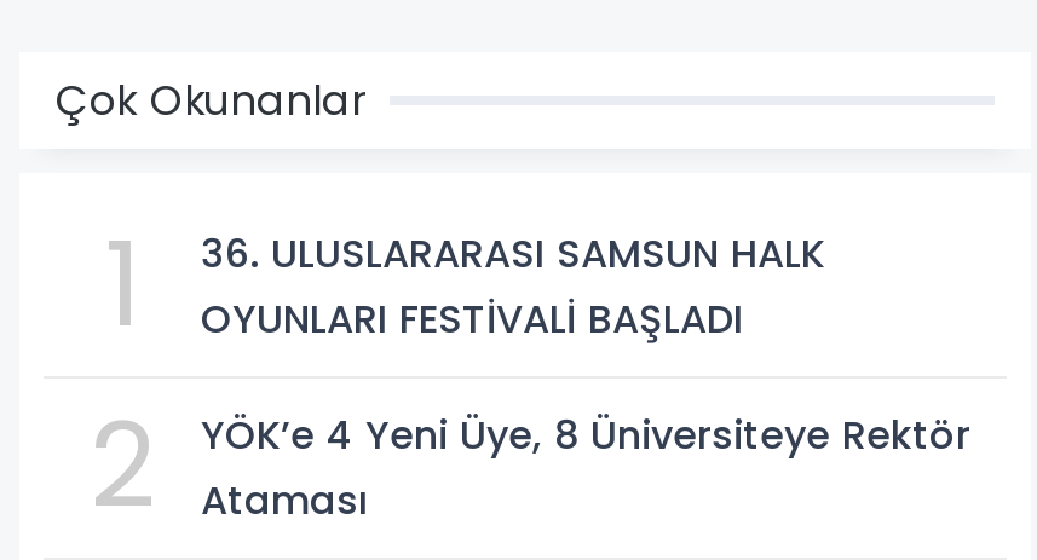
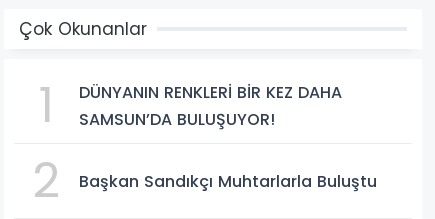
[201,226,825,347] 36. ULUSLARARASI SAMSUN HALK | OYUNLARI FESTİVALİ BAŞLADI -> [79,81,342,131] DÜNYANIN RENKLERİ BİR KEZ DAHA | SAMSUN’DA BULUŞUYOR!
[201,408,970,529] YÖK’e 4 Yeni Üye, 8 Üniversiteye Rektör | Ataması -> [79,170,377,193] Başkan Sandıkçı Muhtarlarla Buluştu

